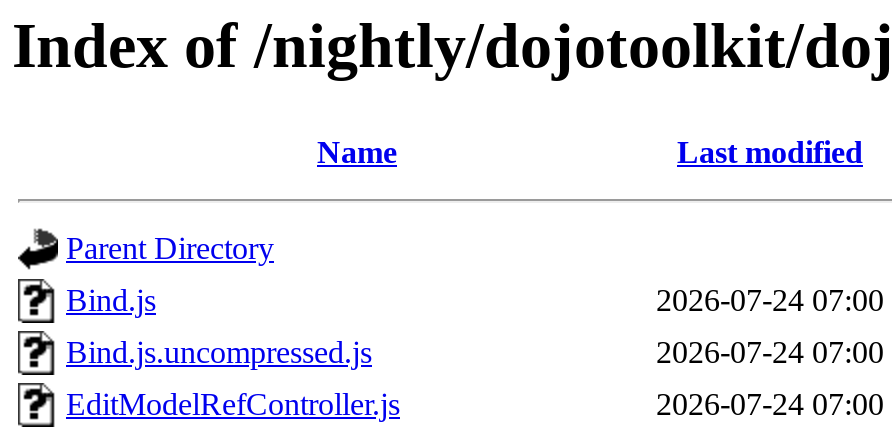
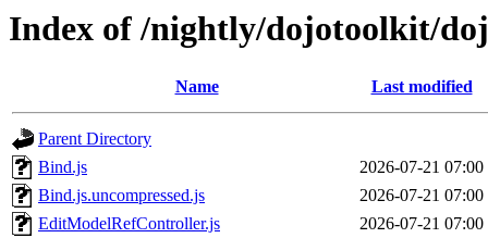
[656,284,884,318] 2026-07-24 07:00 -> [359,158,484,176] 2026-07-21 07:00
[656,336,884,370] 2026-07-24 07:00 -> [359,186,484,205] 2026-07-21 07:00
[656,388,884,422] 2026-07-24 07:00 -> [359,215,484,233] 2026-07-21 07:00

